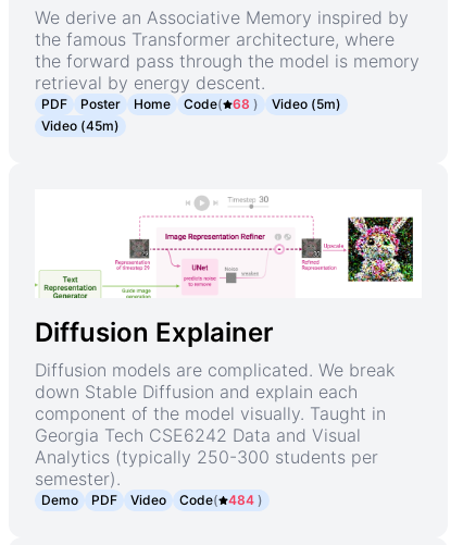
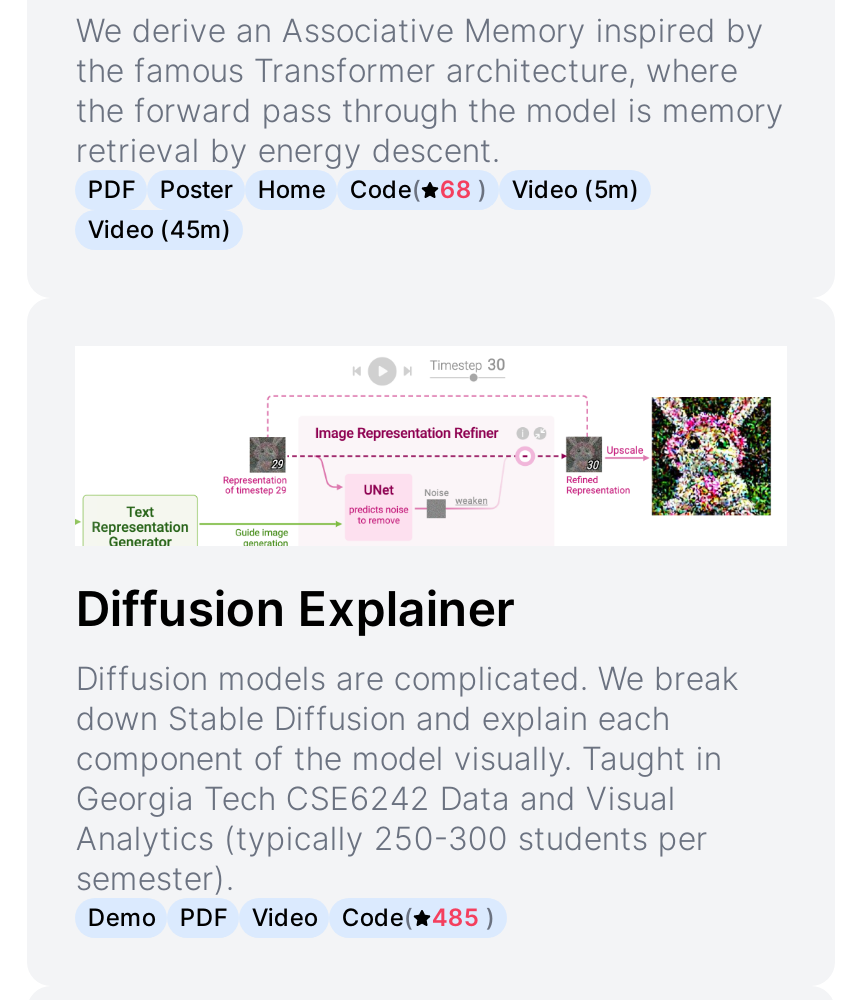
[42,492,263,508] Demo PDF Video Code( 484) -> [88,902,496,932] Demo PDF Video Code( 485)

